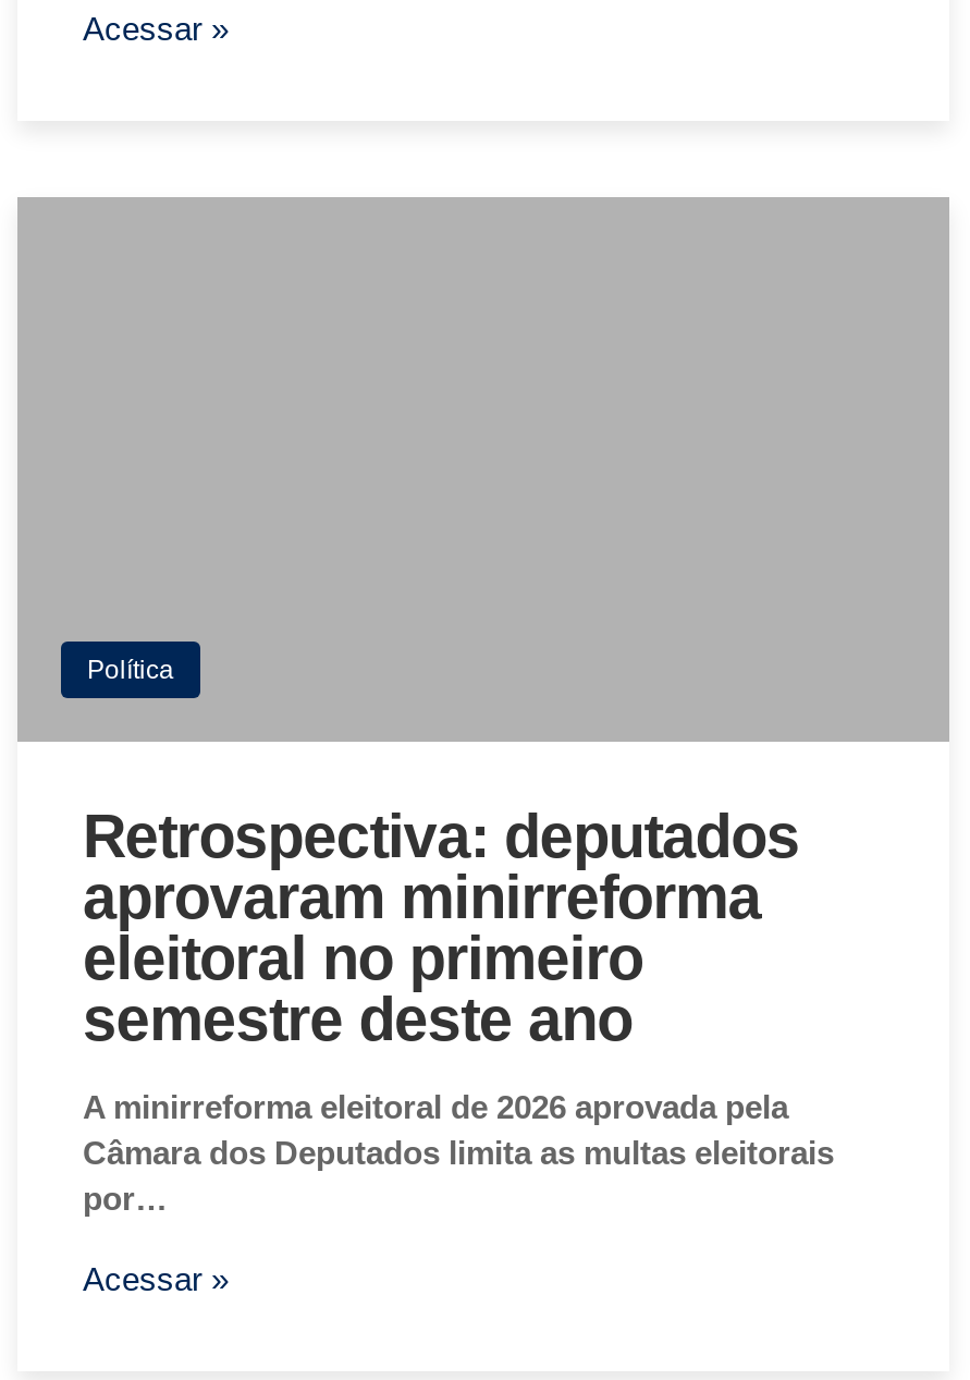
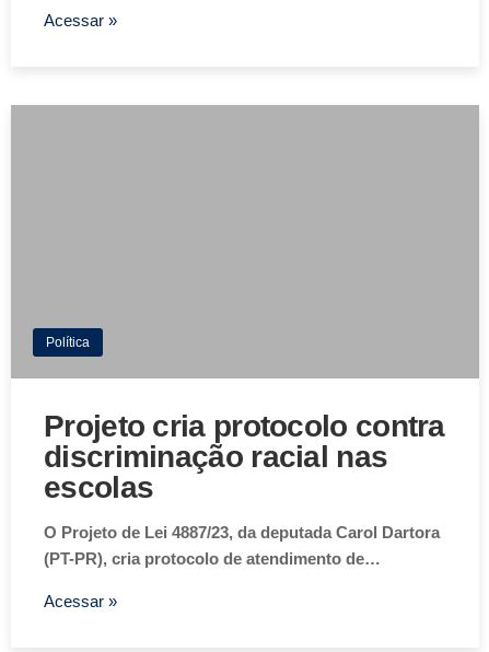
[83,803,800,1054] Retrospectiva: deputados | aprovaram minirreforma | eleitoral no primeiro | semestre deste ano -> [44,409,445,505] Projeto cria protocolo contra | discriminação racial nas | escolas
[83,1089,834,1217] A minirreforma eleitoral de 2026 aprovada pela | Câmara dos Deputados limita as multas eleitorais | por… -> [44,523,440,568] O Projeto de Lei 4887/23, da deputada Carol Dartora | (PT-PR), cria protocolo de atendimento de…

